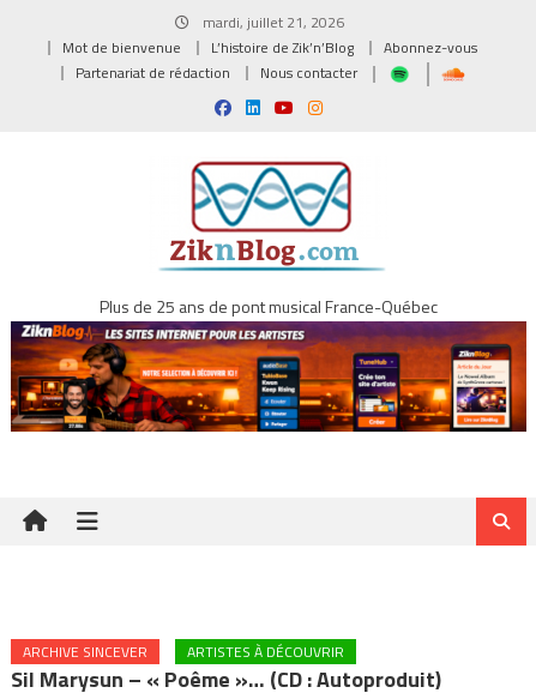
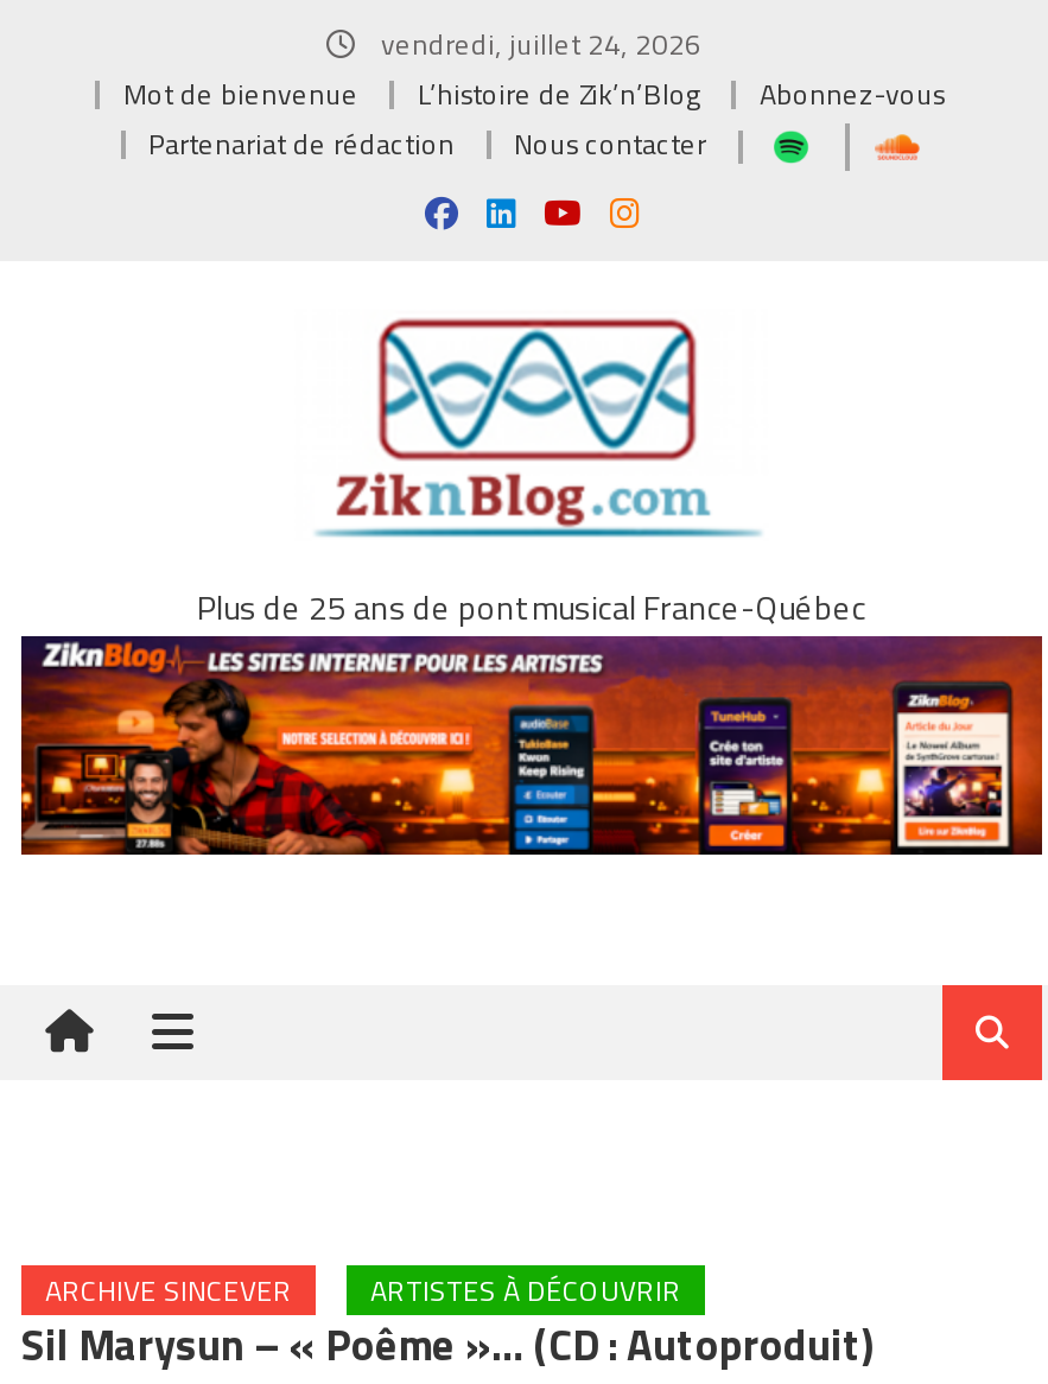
[199,11,344,34] mardi, juillet 21, 2026 -> [374,21,701,66] vendredi, juillet 24, 2026

